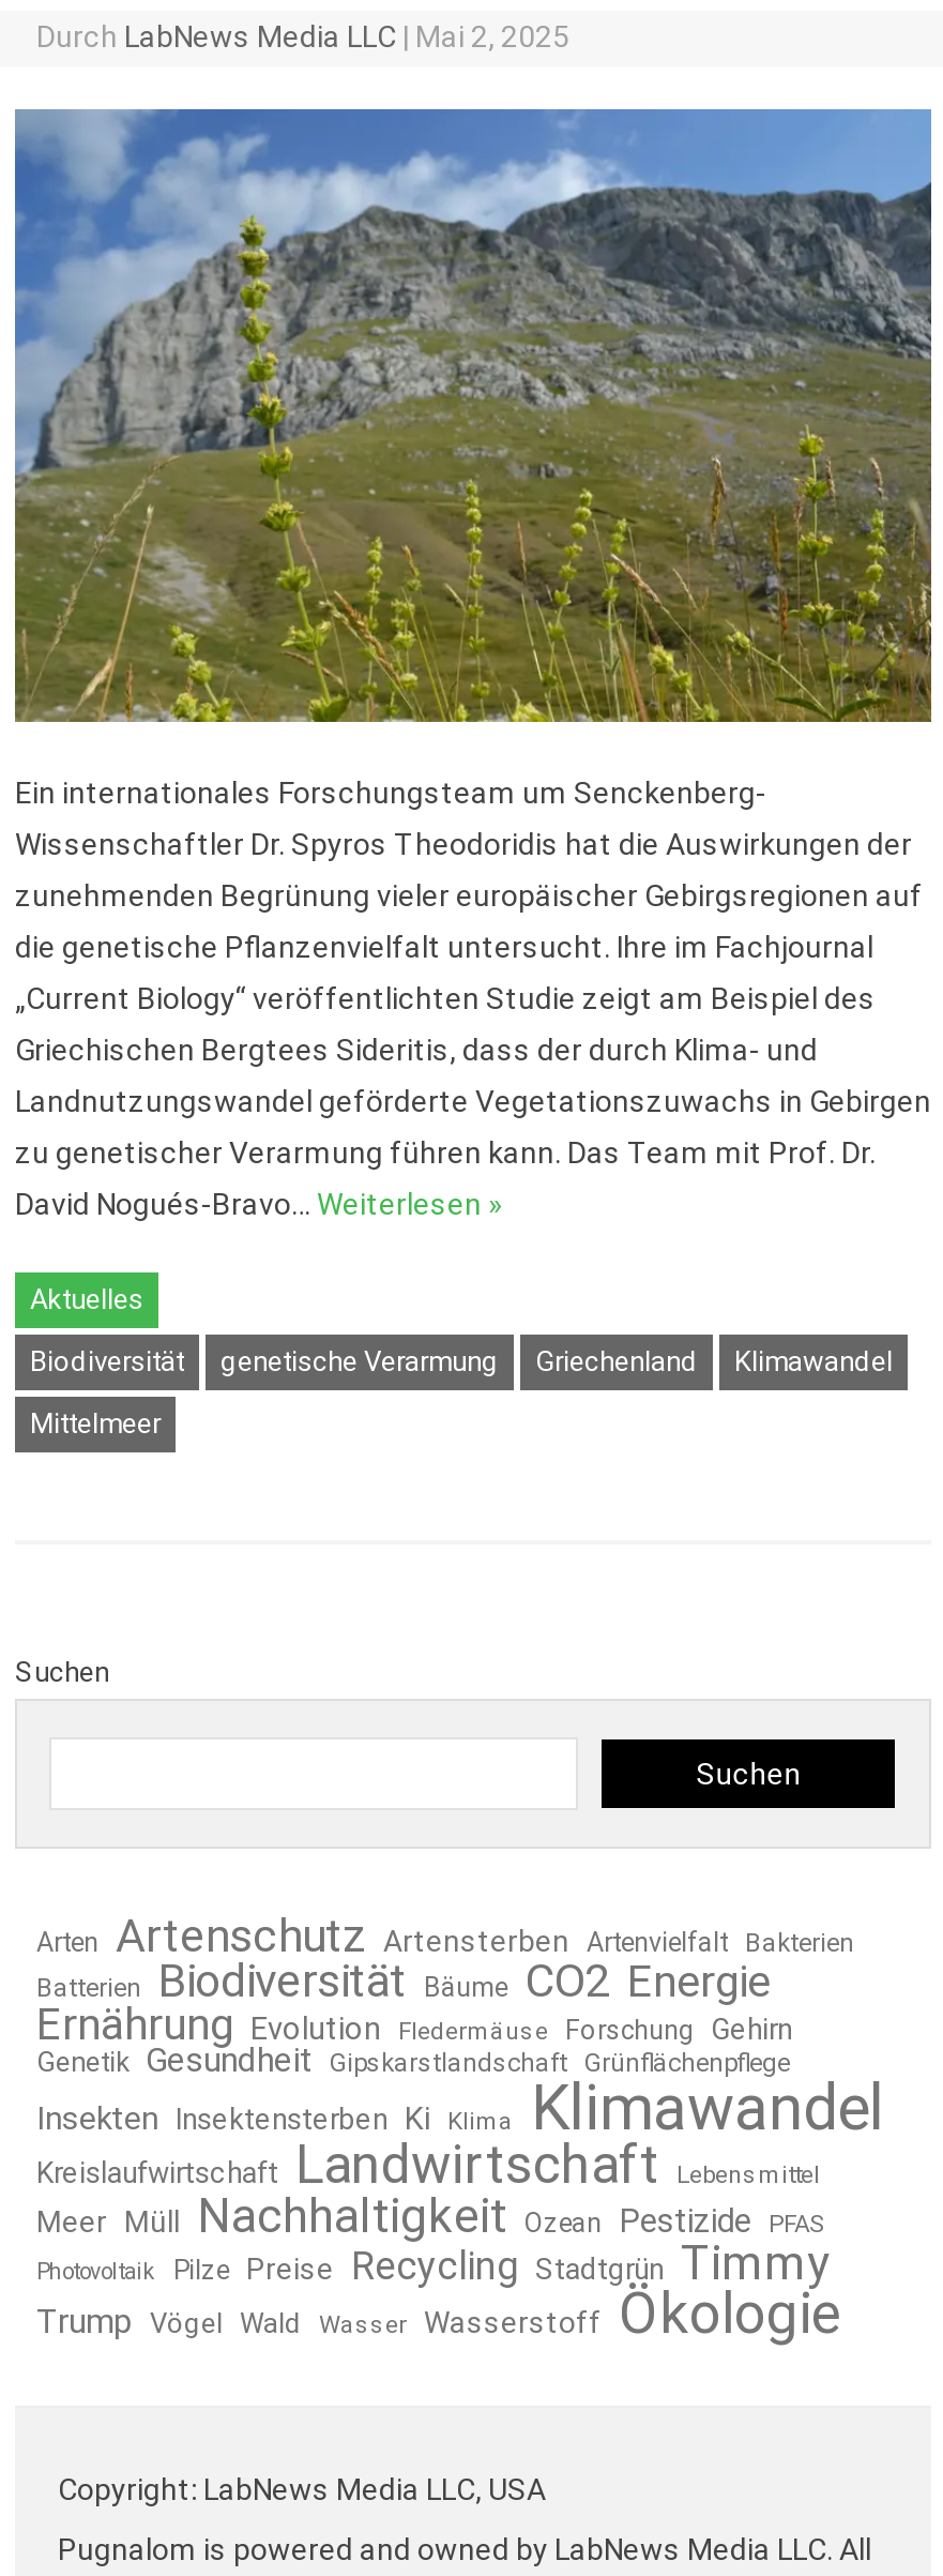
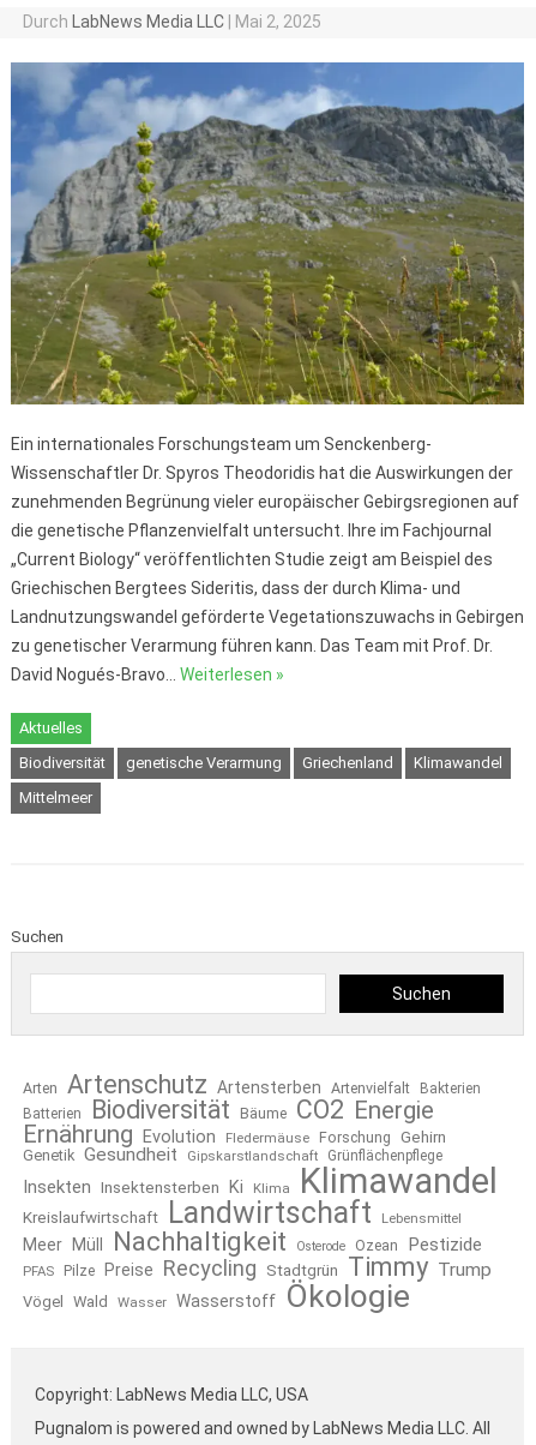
[36,2187,841,2345] Meer Müll Nachhaltigkeit Ozean Pestizide PFAS | Photovoltaik | Pilze Preise Recycling Stadtgrün Timmy | Trump Vögel Wald Wasser Wasserstoff Ökologie -> [23,1225,492,1314] Meer Müll Nachhaltigkeit | Osterode | Ozean Pestizide | PFAS Pilze Preise Recycling Stadtgrün Timmy Trump | Vögel Wald Wasser Wasserstoff Ökologie

